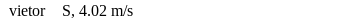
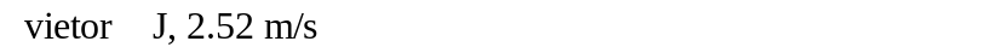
[9,2,133,19] vietor S, 4.02 m/s -> [24,5,317,46] vietor J, 2.52 m/s

